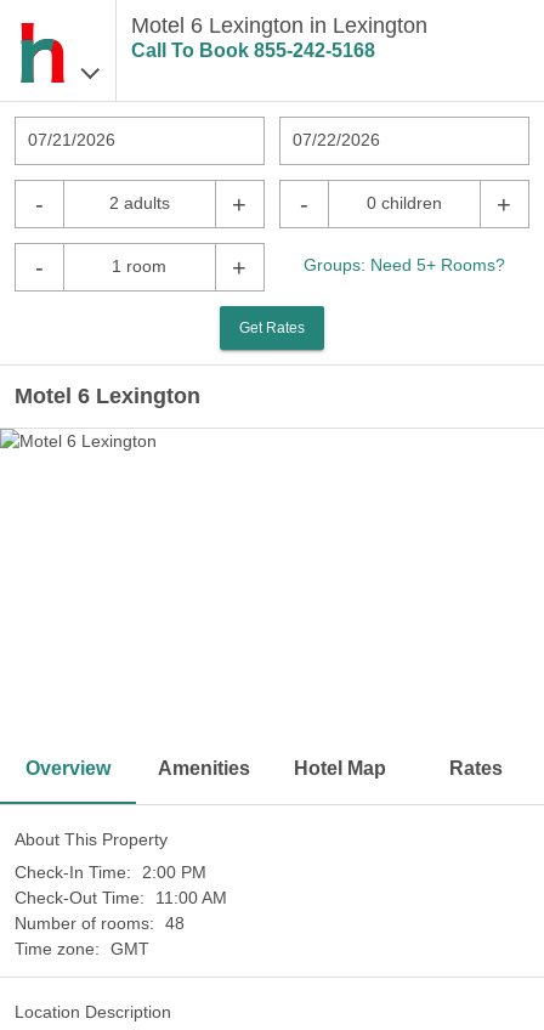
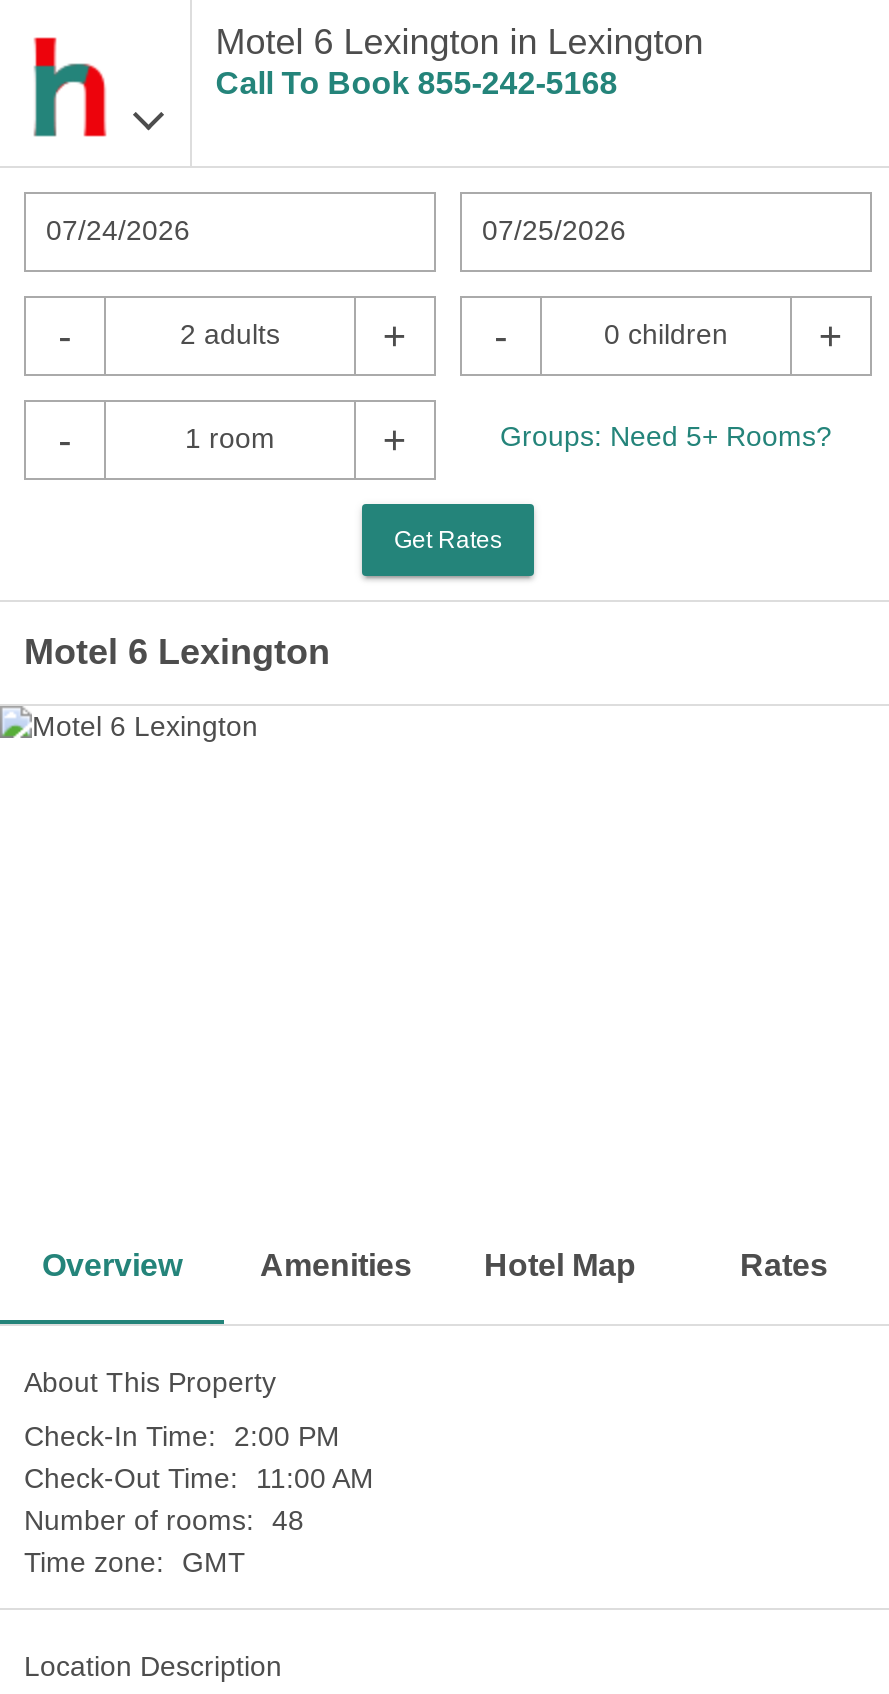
[28,130,115,149] 07/21/2026 -> [46,214,190,246] 07/24/2026
[293,130,380,149] 07/22/2026 -> [482,214,626,246] 07/25/2026

